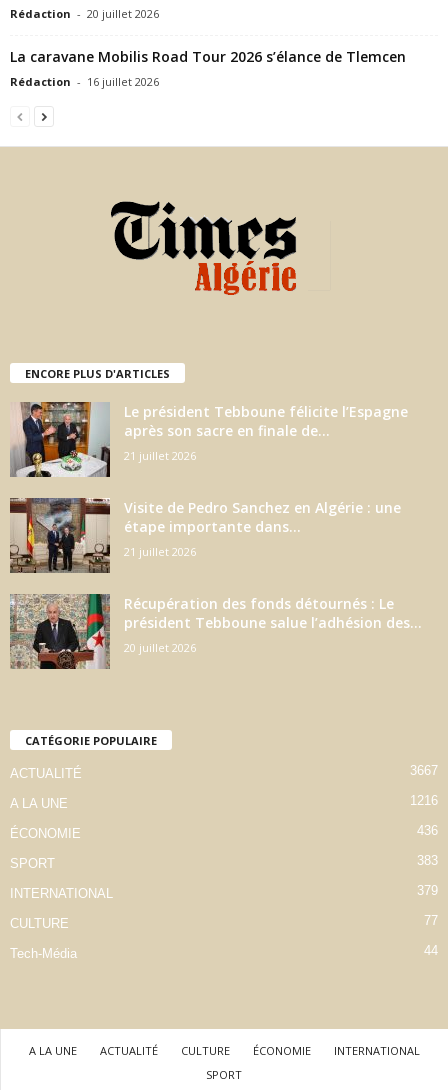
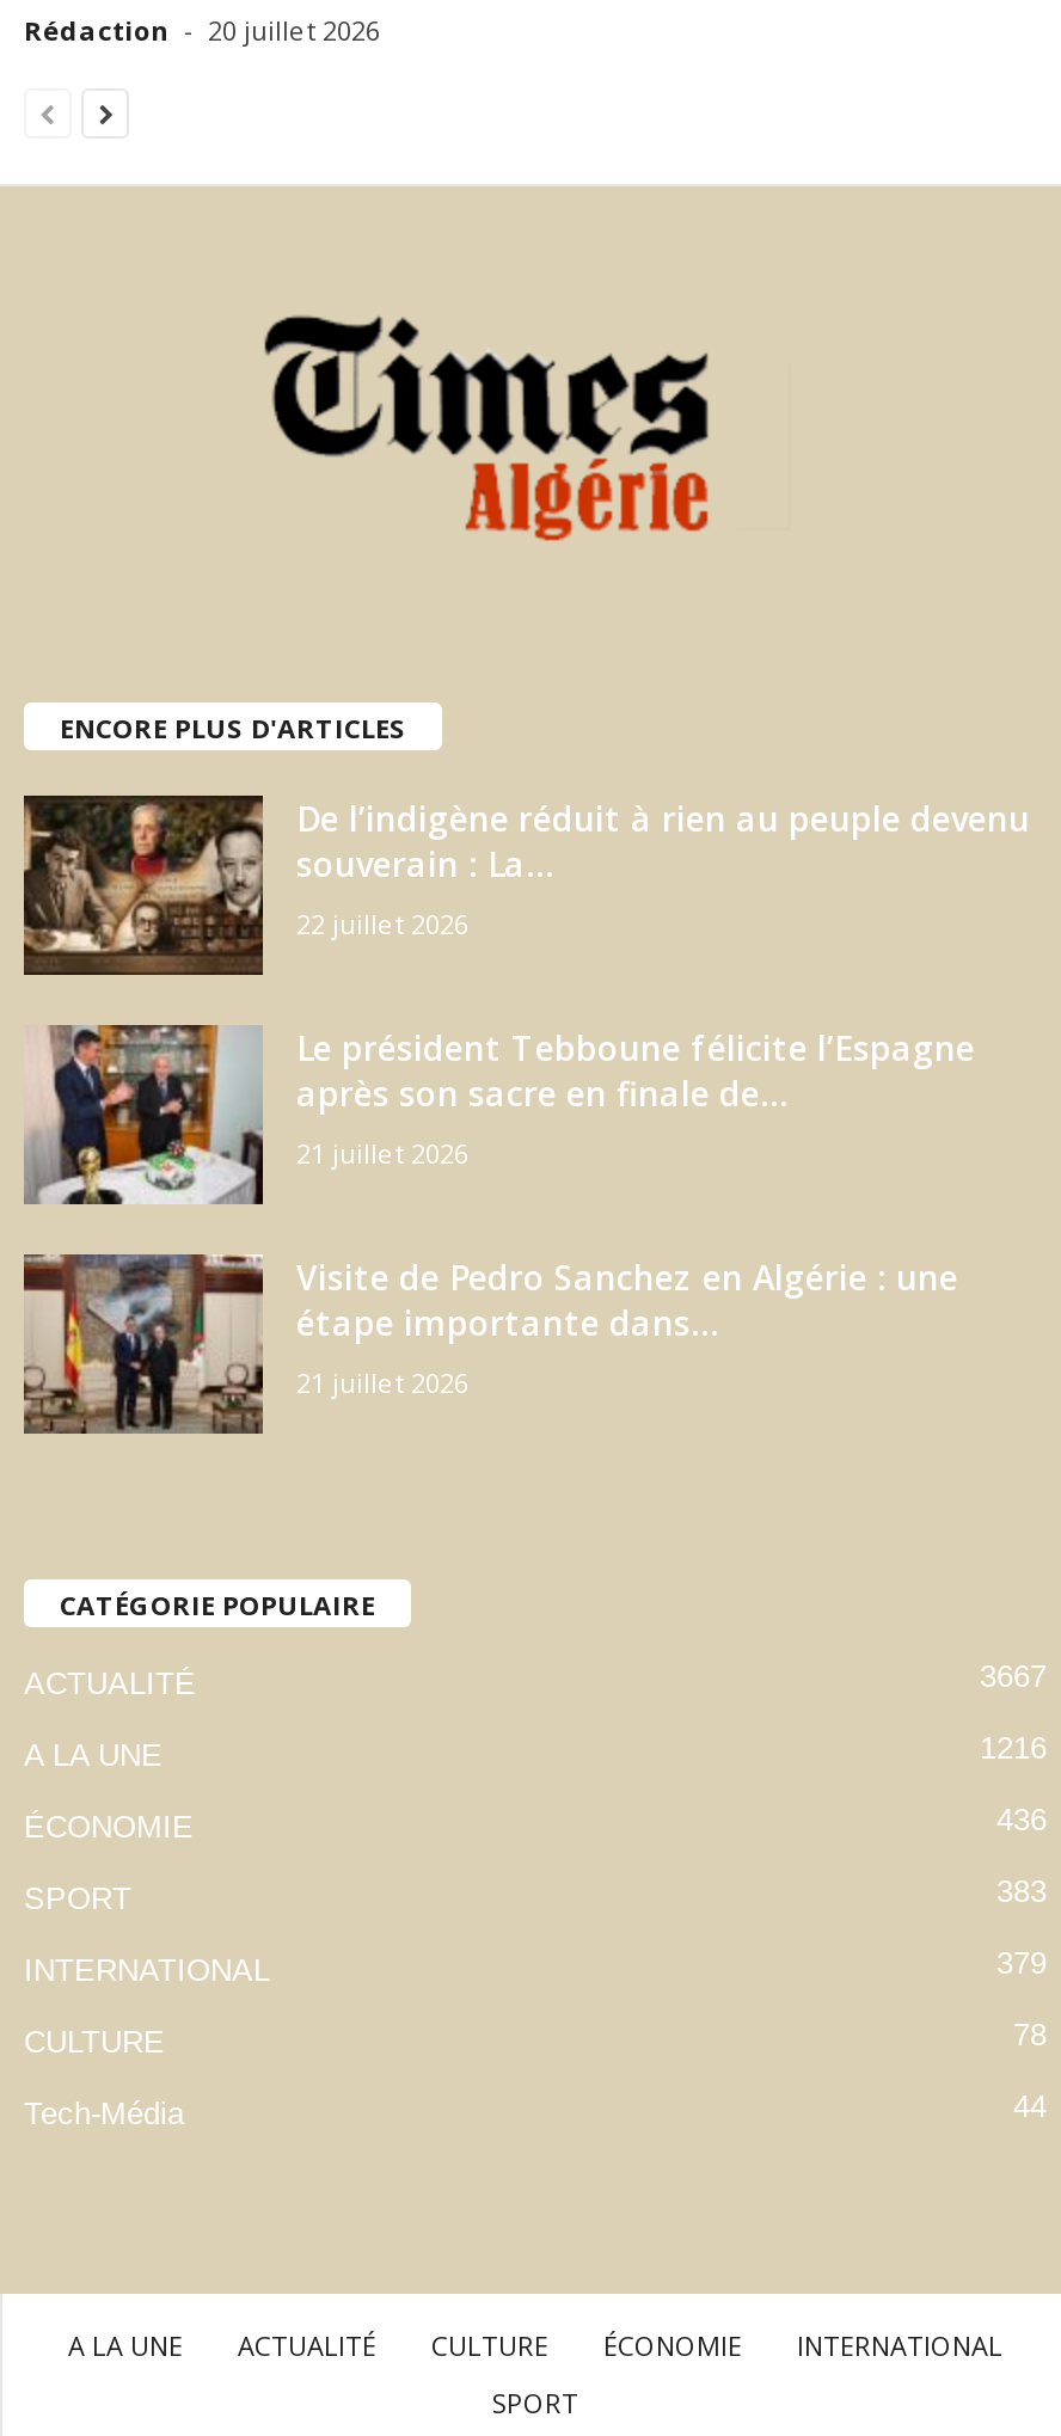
[10,47,406,89] La caravane Mobilis Road Tour 2026 s’élance de Tlemcen | Rédaction - 16 juillet 2026 -> none
none -> [22,793,1030,977] [image] | De l’indigène réduit à rien au peuple devenu | souverain : La... | 22 juillet 2026
moved [9,400,408,559] -> [22,1020,975,1399]: [image] | Le président Tebboune félicite l’Espagne | après son sacre en finale de... | 21 juillet 2026 | Visite de Pedro Sanchez en Algérie : une | étape importante dans... | 21 juillet 2026
[10,593,422,669] [image] | Récupération des fonds détournés : Le | président Tebboune salue l’adhésion des... | 20 juillet 2026 -> none
[424,912,438,927] 77 -> [1013,2015,1047,2051] 78

